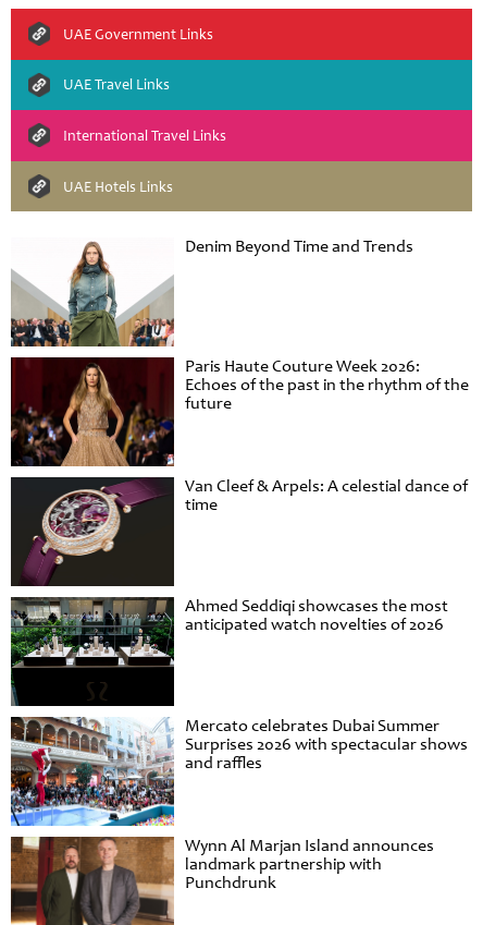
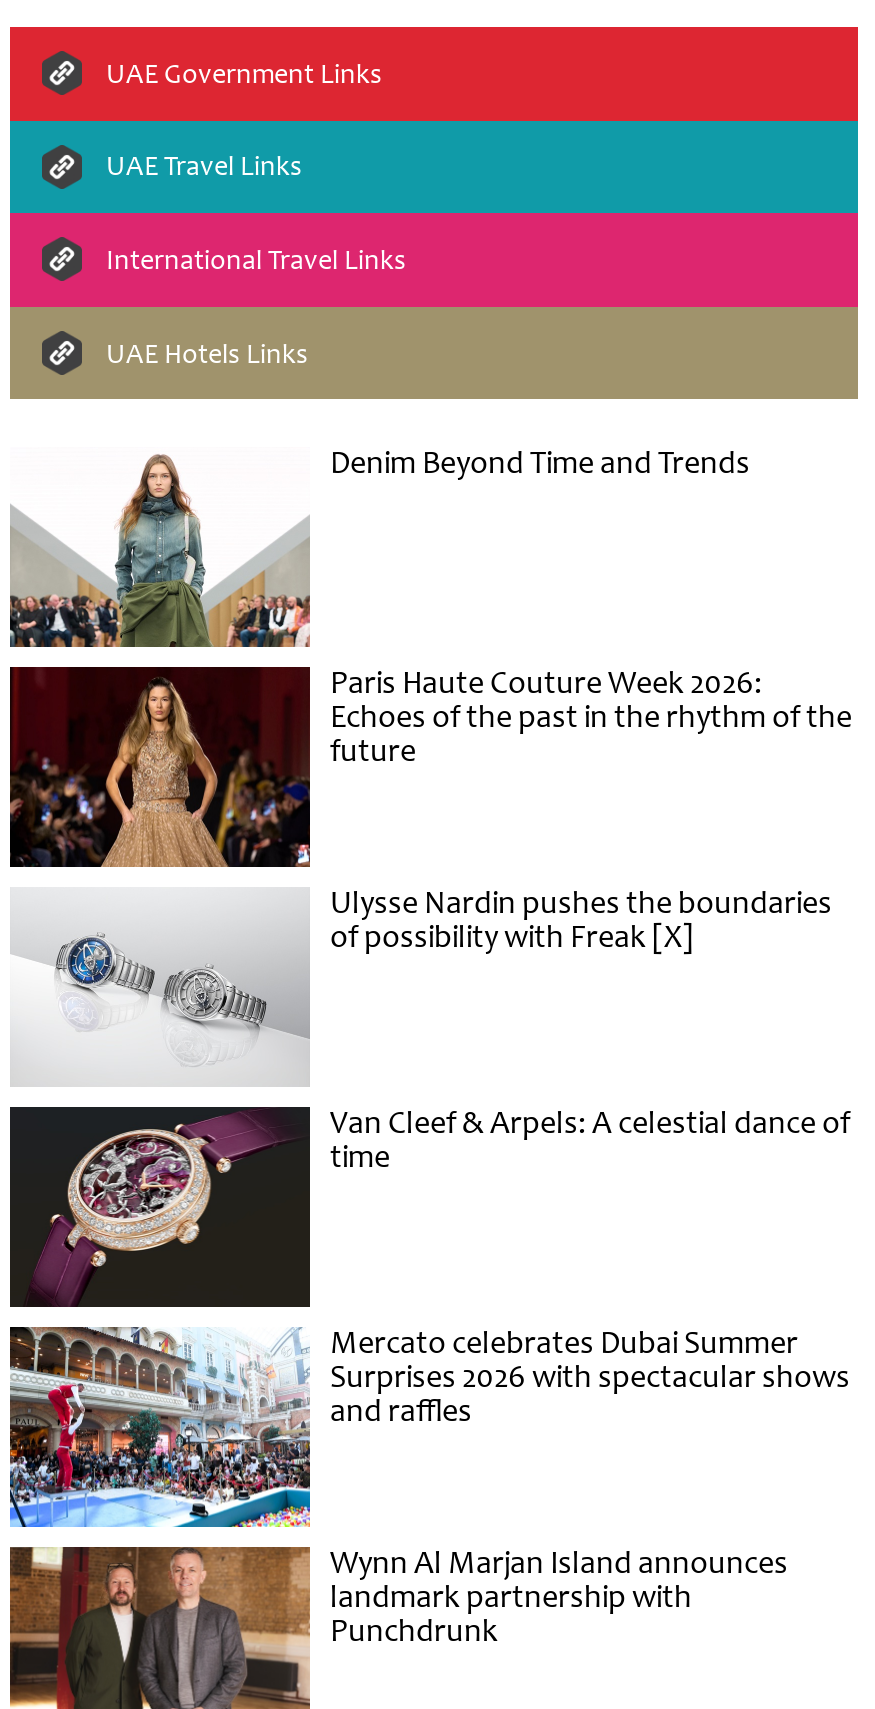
none -> [10,884,832,1087] [image] | Ulysse Nardin pushes the boundaries | of possibility with Freak [X]
moved [20,475,468,587] -> [26,1104,850,1309]: [image] | Van Cleef & Arpels: A celestial dance of | time
[11,595,448,706] [image] | Ahmed Seddiqi showcases the most | anticipated watch novelties of 2026 -> none

